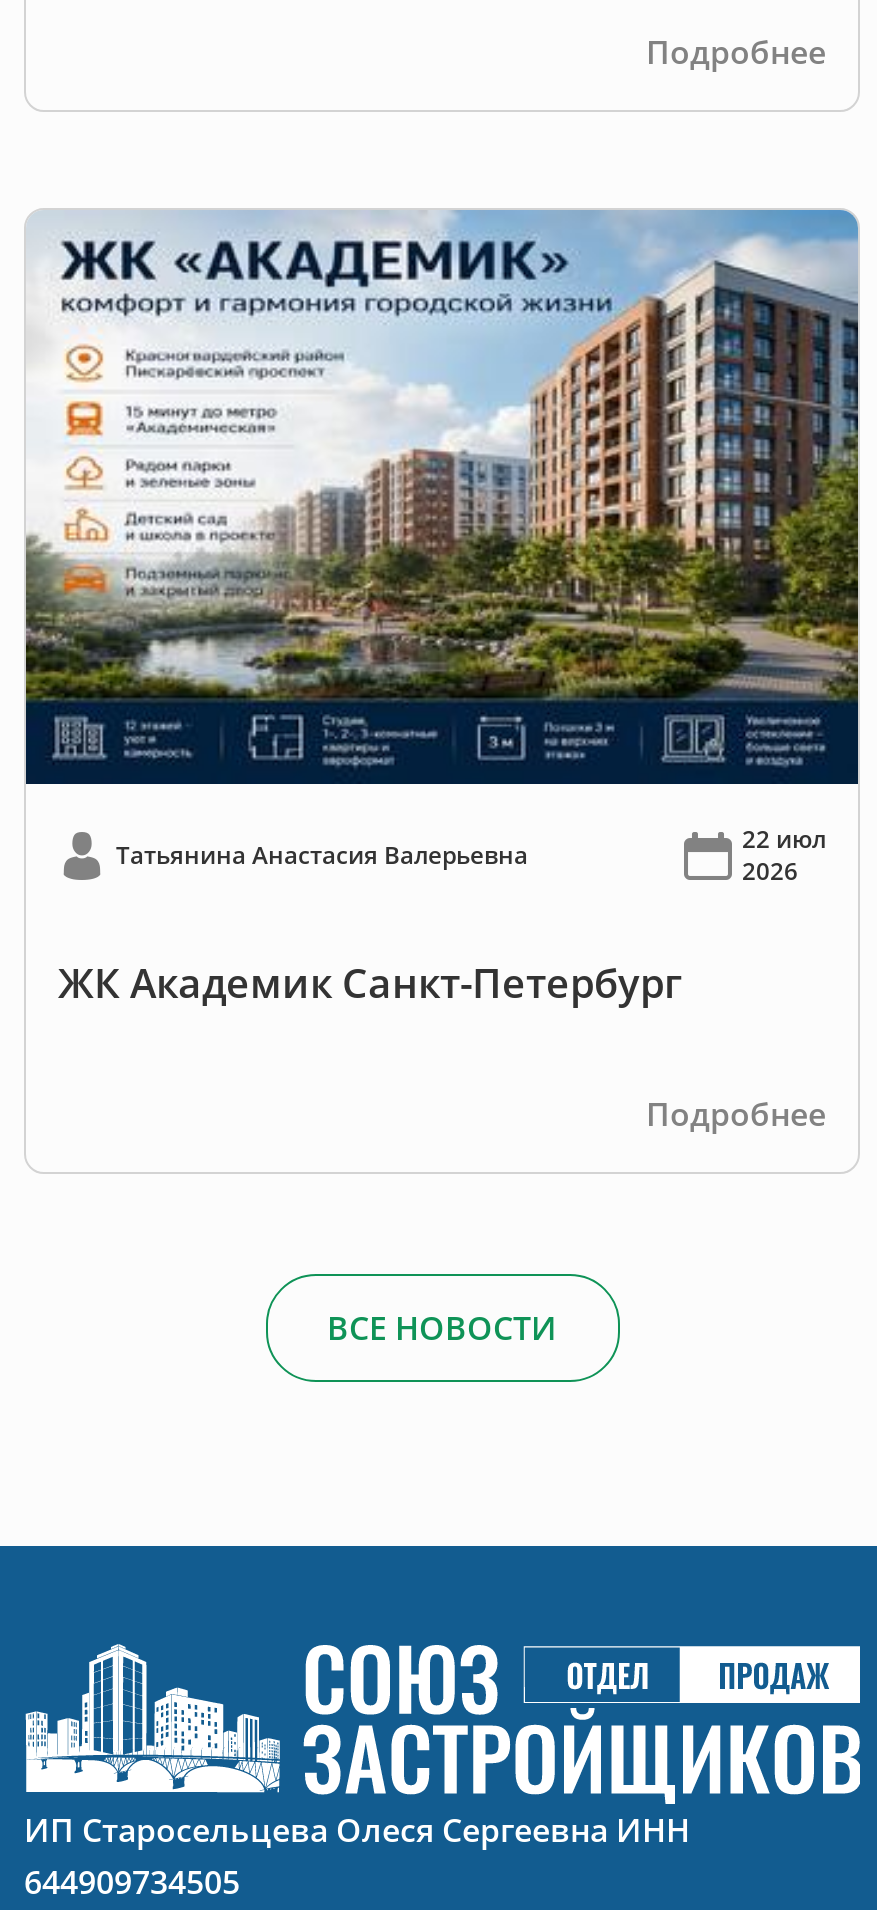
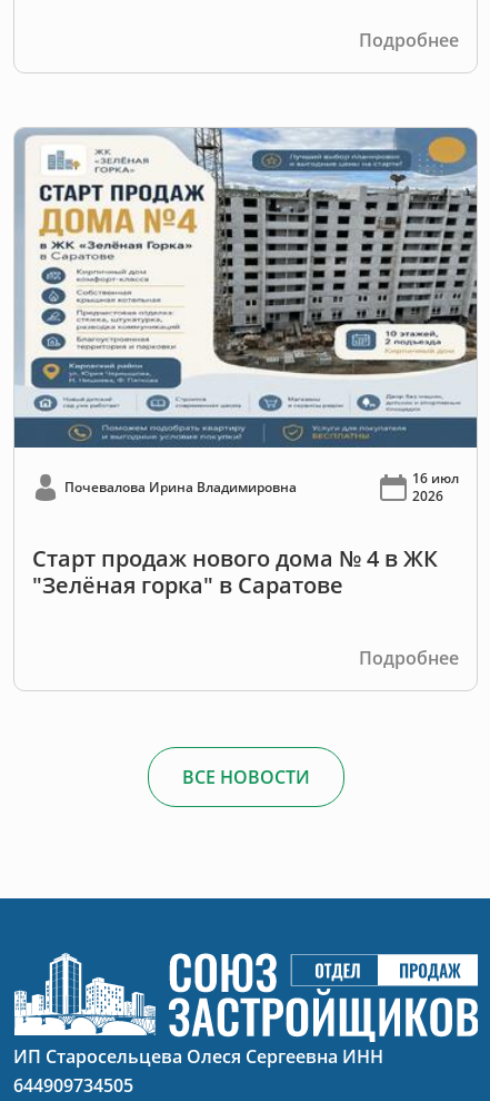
[24,210,860,872] [image] | Татьянина Анастасия Валерьевна | 22 июл -> [13,128,478,496] [image] | Почевалова Ирина Владимировна | 16 июл
[58,956,682,1010] ЖК Академик Санкт-Петербург -> [32,543,438,600] Старт продаж нового дома № 4 в ЖК | "Зелёная горка" в Саратове

